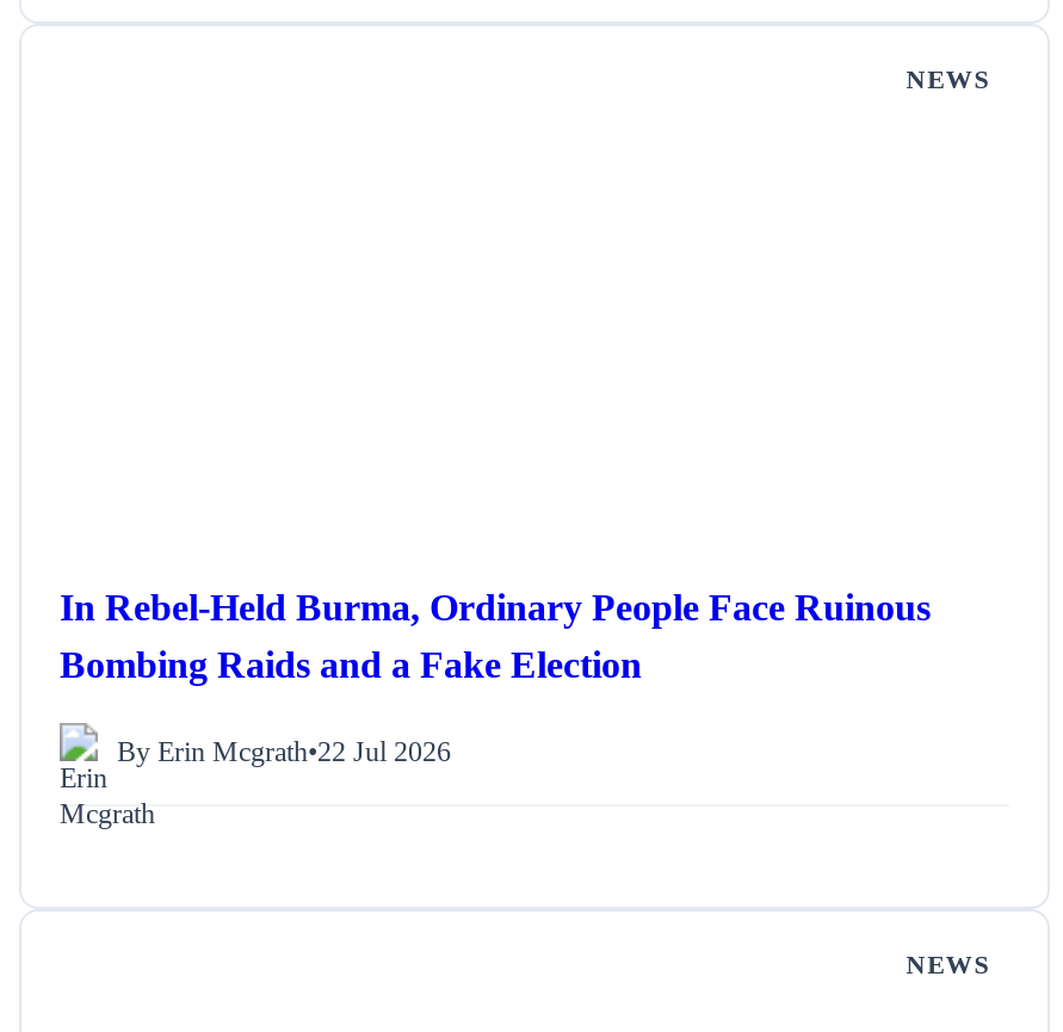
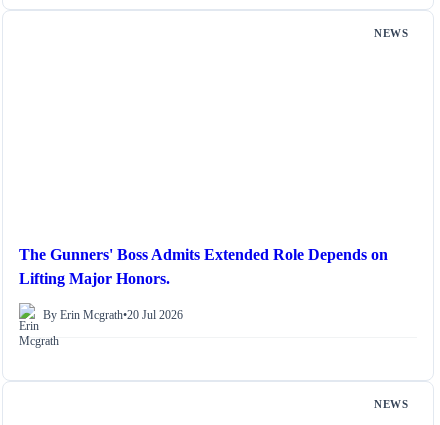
[60,587,931,685] In Rebel-Held Burma, Ordinary People Face Ruinous | Bombing Raids and a Fake Election -> [19,246,388,287] The Gunners' Boss Admits Extended Role Depends on | Lifting Major Honors.
[117,734,451,768] By Erin Mcgrath•22 Jul 2026 -> [43,308,183,322] By Erin Mcgrath•20 Jul 2026

